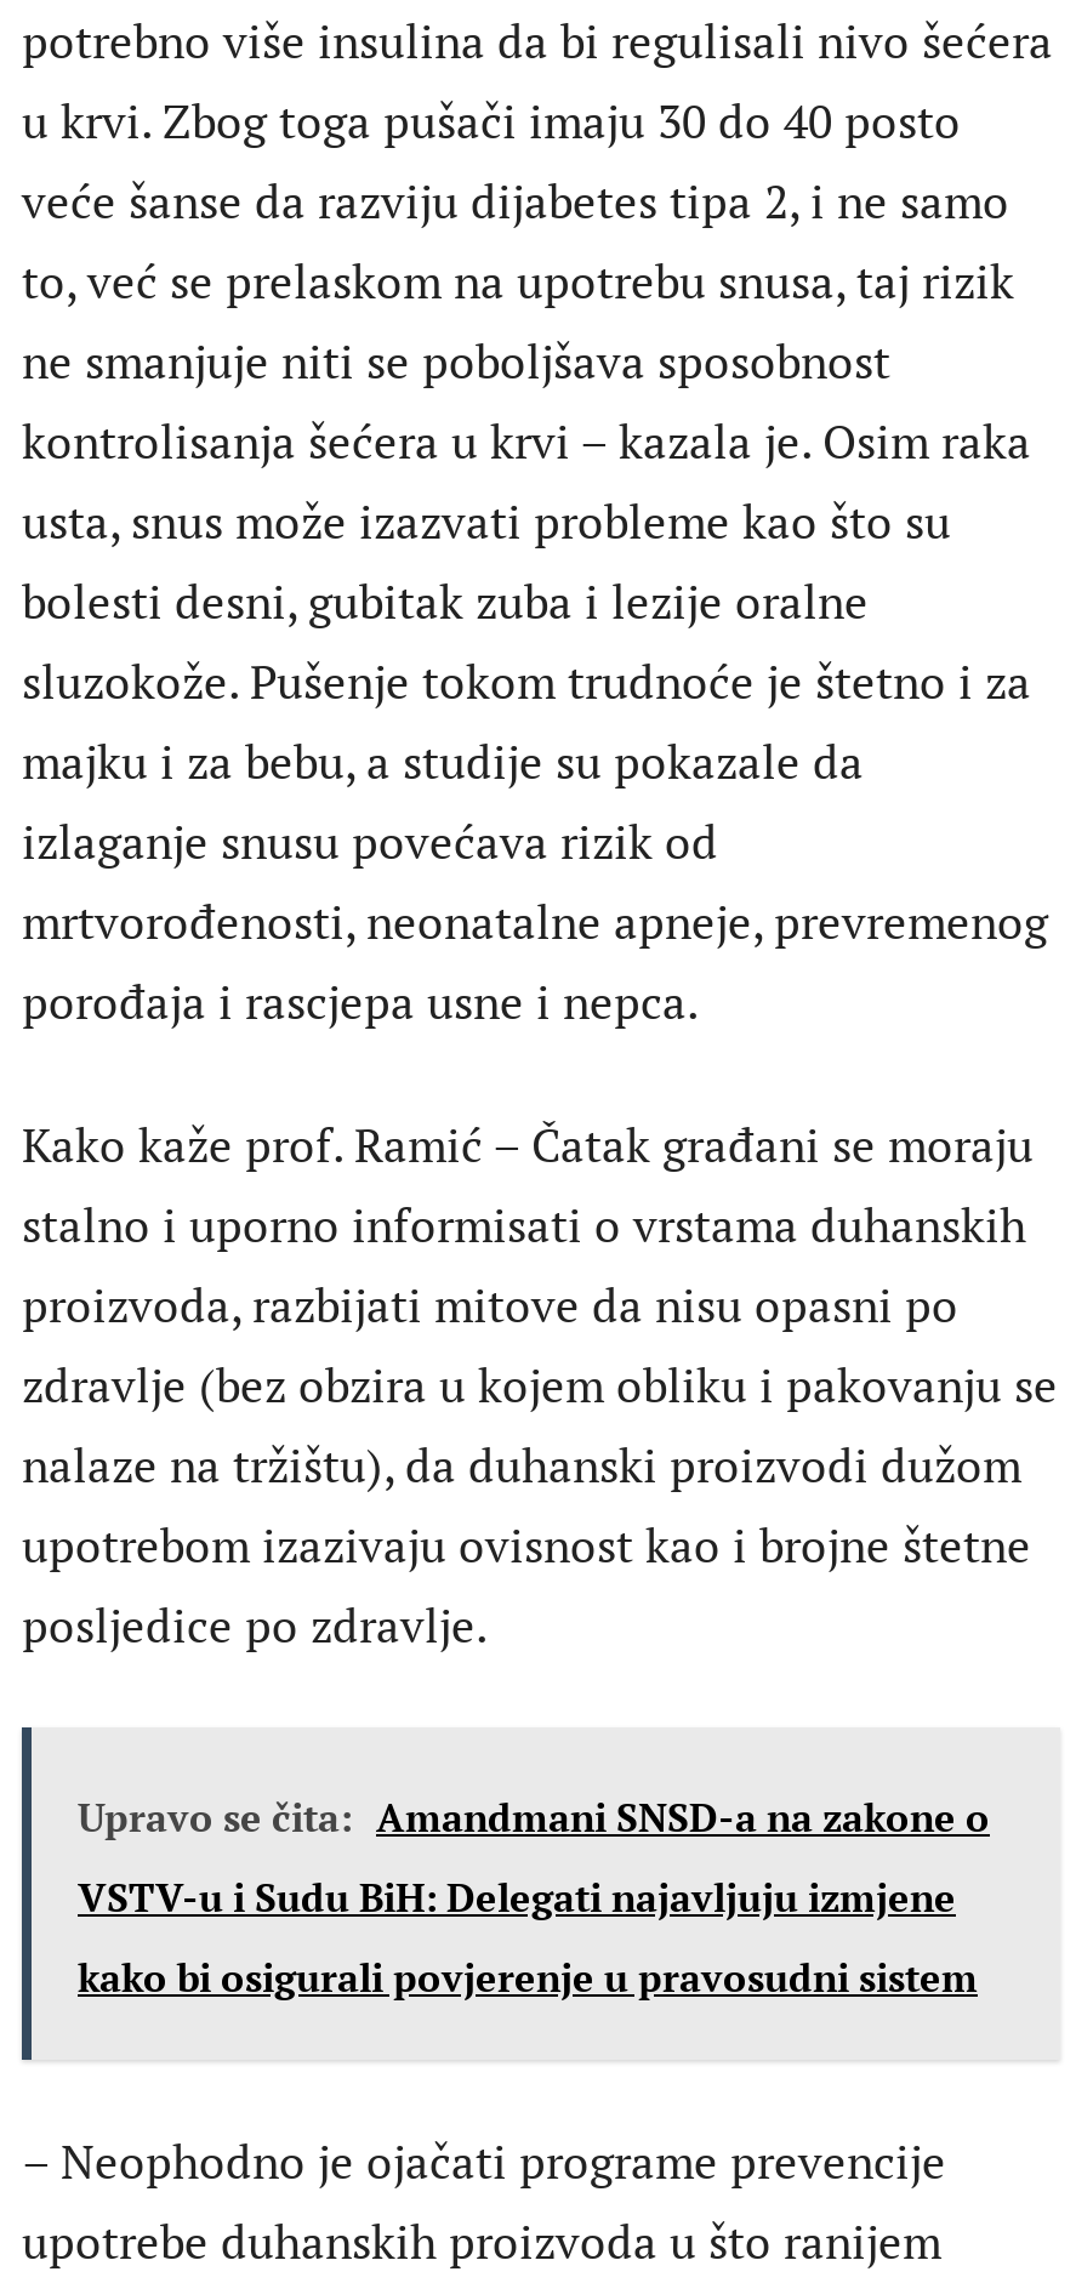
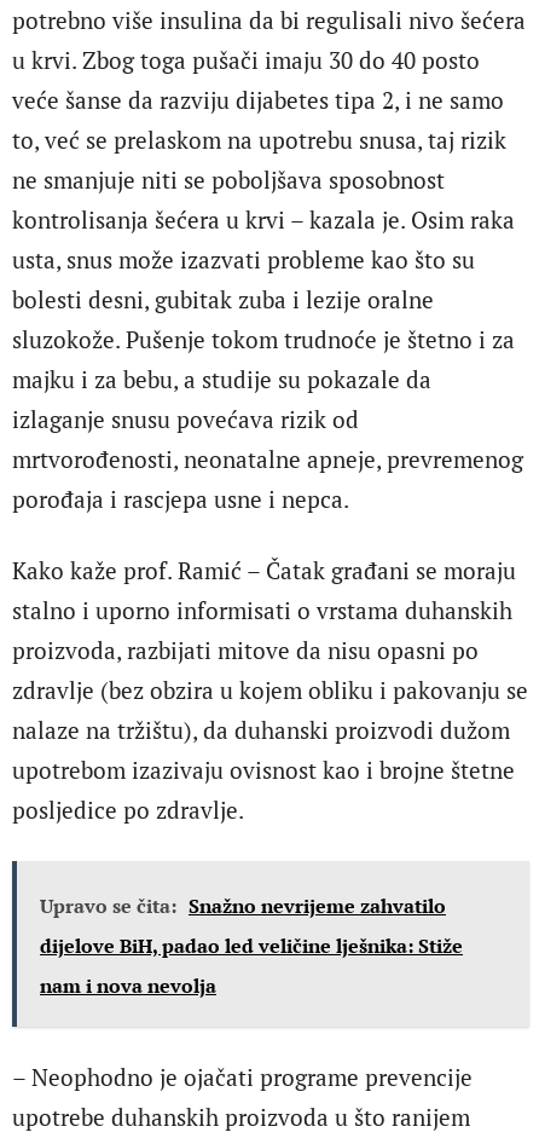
[78,1790,990,1844] Upravo se čita: Amandmani SNSD-a na zakone o -> [40,893,446,919] Upravo se čita: Snažno nevrijeme zahvatilo
[78,1871,956,1924] VSTV-u i Sudu BiH: Delegati najavljuju izmjene -> [40,932,463,959] dijelove BiH, padao led veličine lješnika: Stiže
[78,1951,978,2004] kako bi osigurali povjerenje u pravosudni sistem -> [40,972,216,999] nam i nova nevolja

